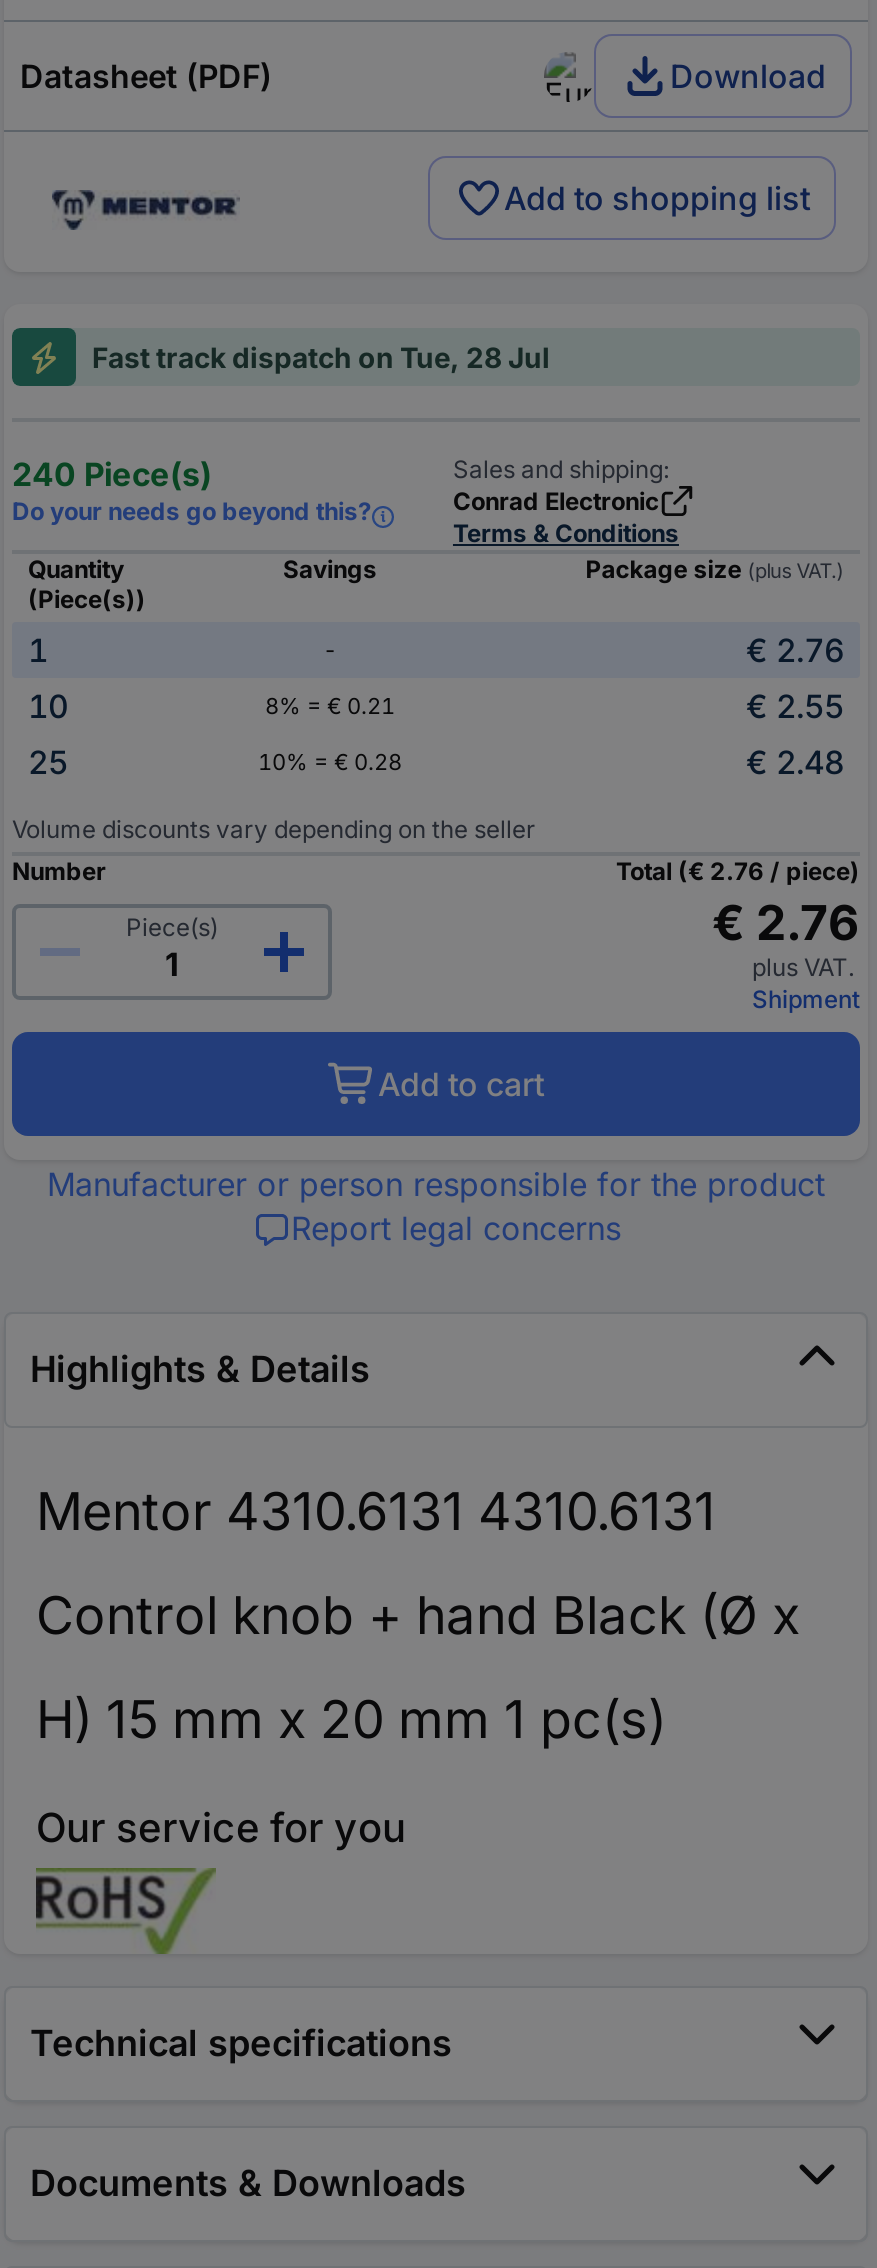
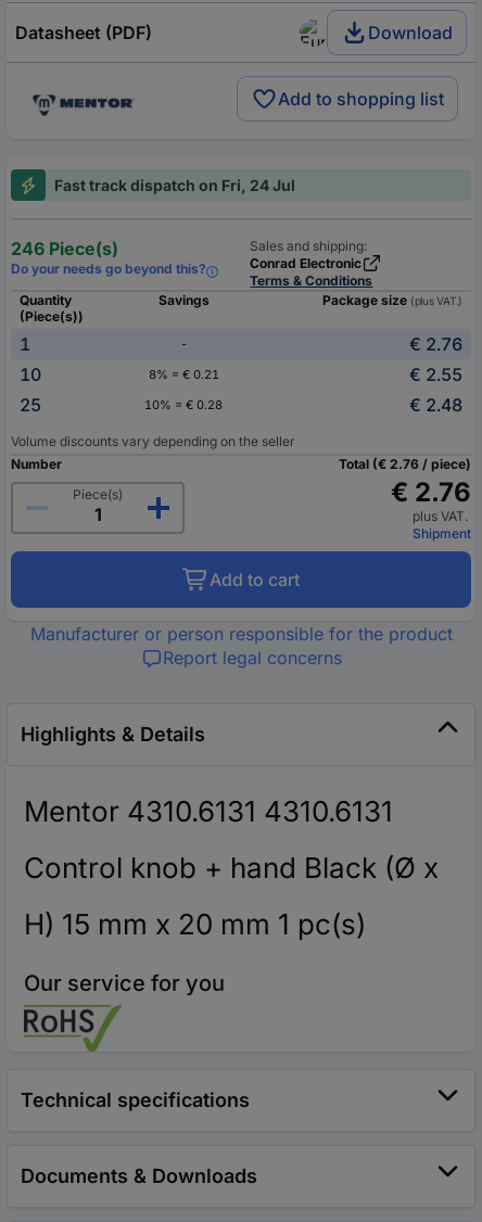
[92,340,550,374] Fast track dispatch on Tue, 28 Jul -> [54,176,295,194] Fast track dispatch on Fri, 24 Jul
[12,454,212,494] 240 Piece(s) -> [11,238,118,259] 246 Piece(s)

